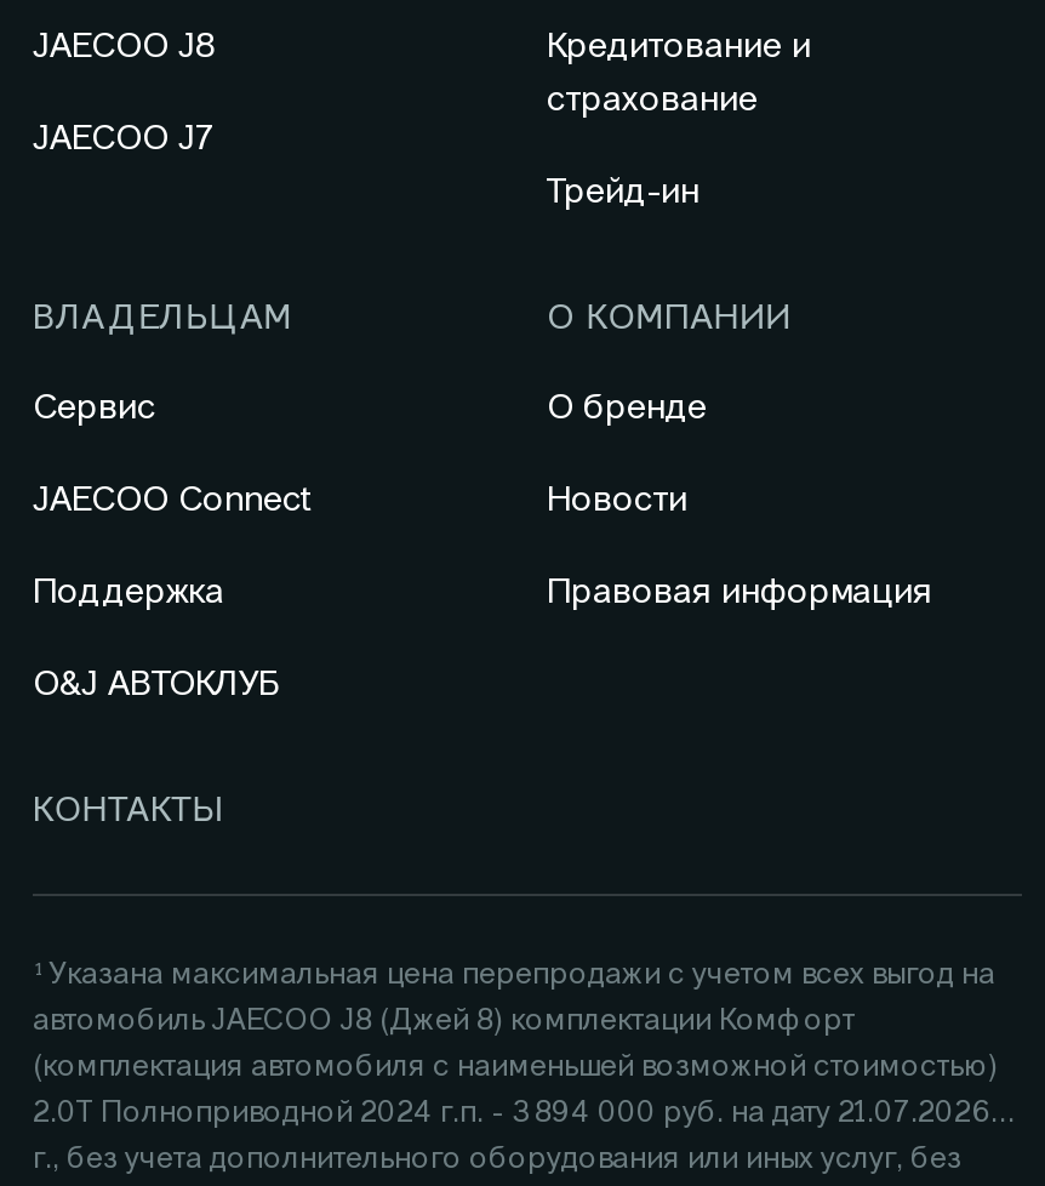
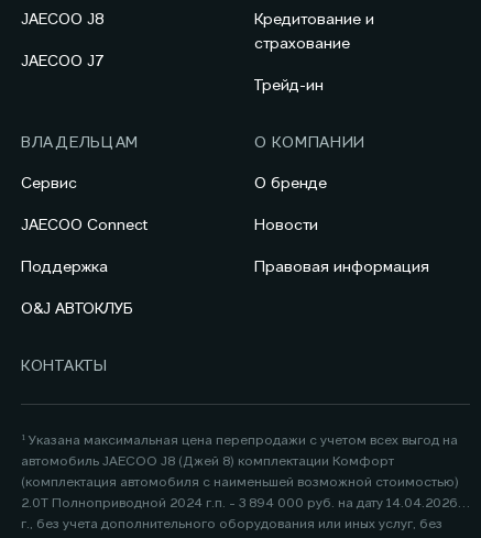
[33,1100,990,1129] 2.0Т Полноприводной 2024 г.п. - 3 894 000 руб. на дату 21.07.2026 -> [21,497,458,510] 2.0Т Полноприводной 2024 г.п. - 3 894 000 руб. на дату 14.04.2026

